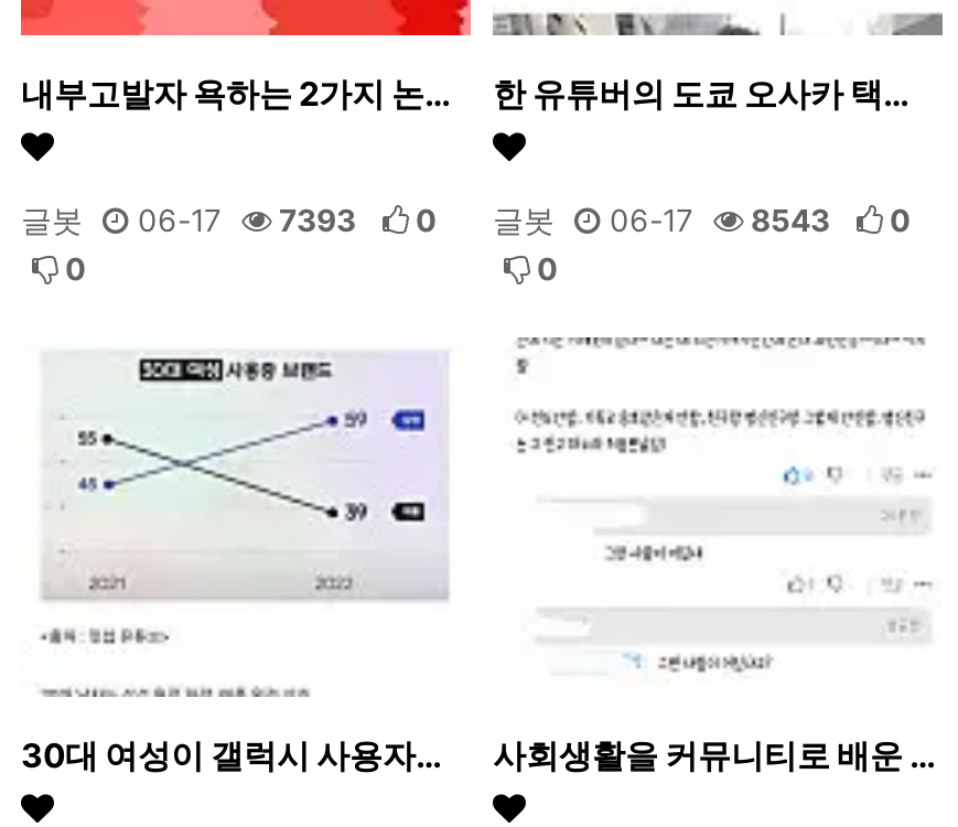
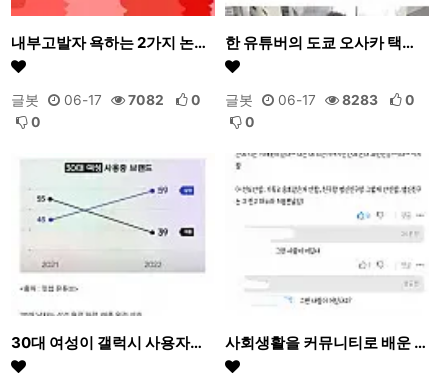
[272,202,356,237] 7393 -> [125,92,164,108] 7082
[744,202,830,237] 8543 -> [339,92,378,108] 8283

